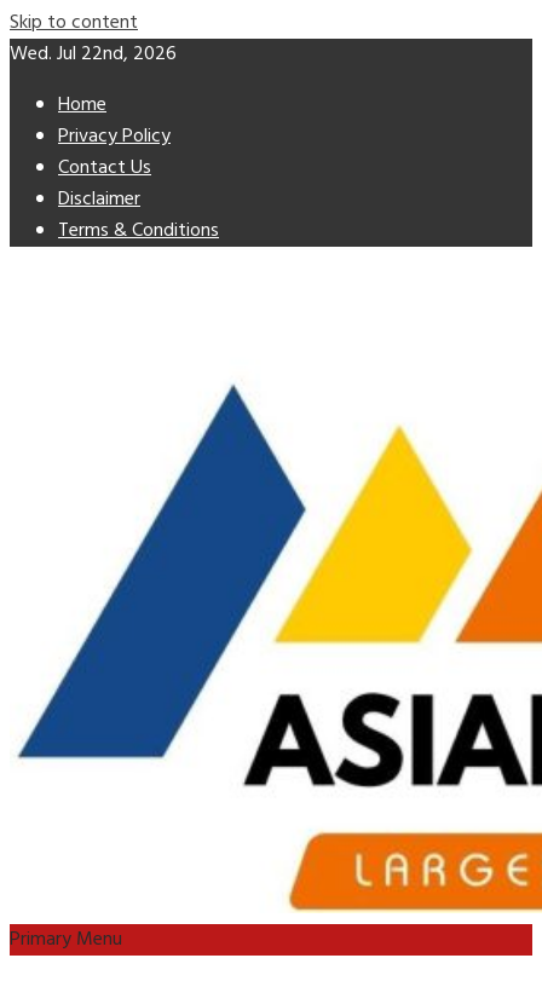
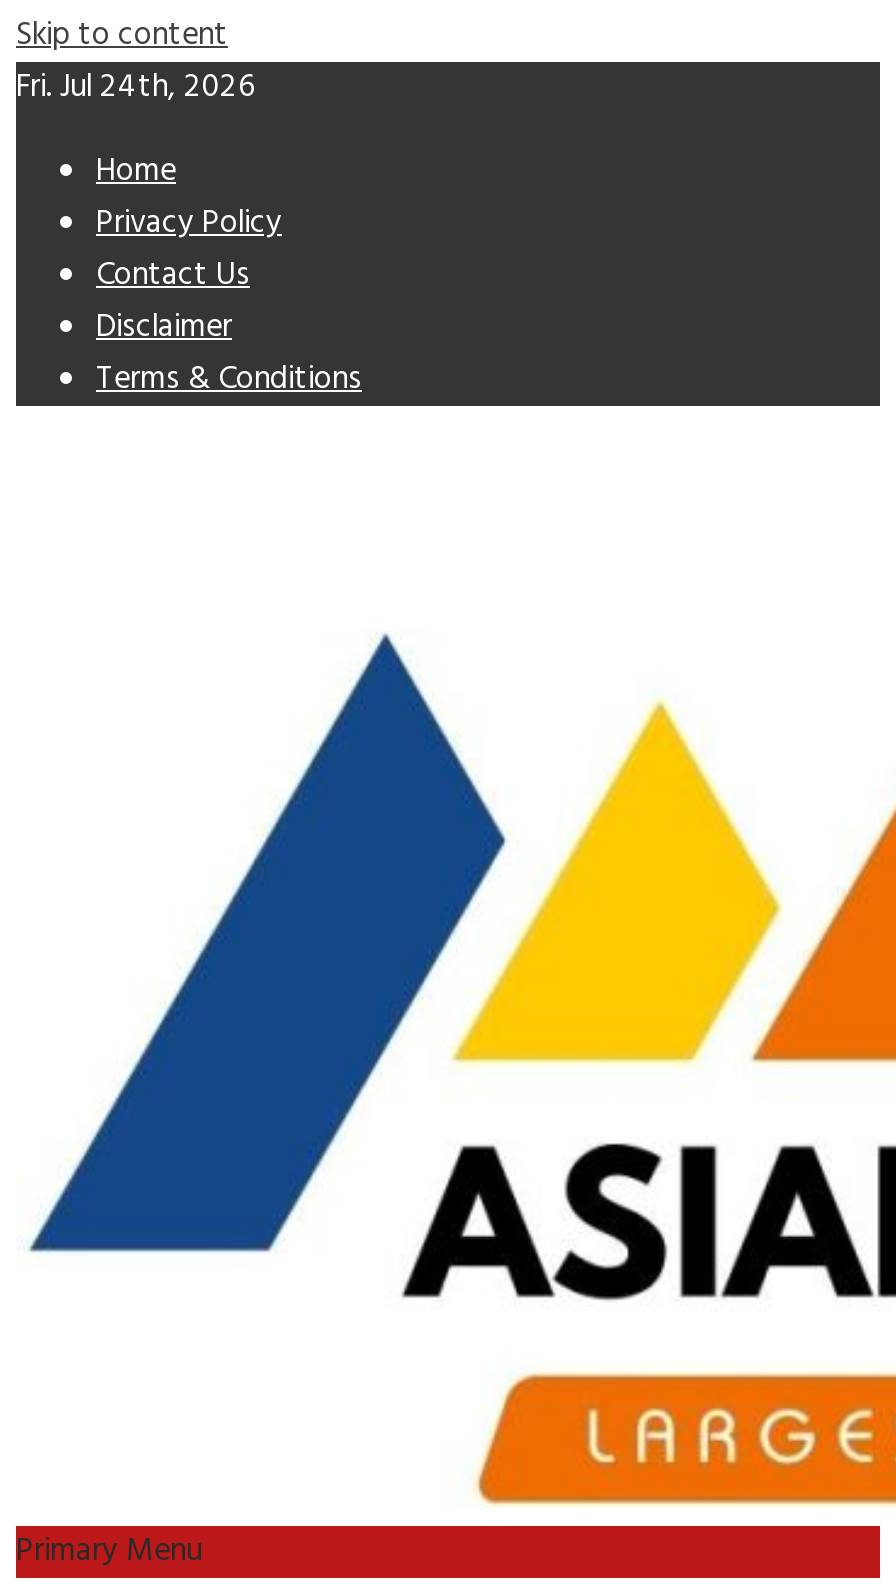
[10,39,177,70] Wed. Jul 22nd, 2026 -> [16,62,256,114] Fri. Jul 24th, 2026

